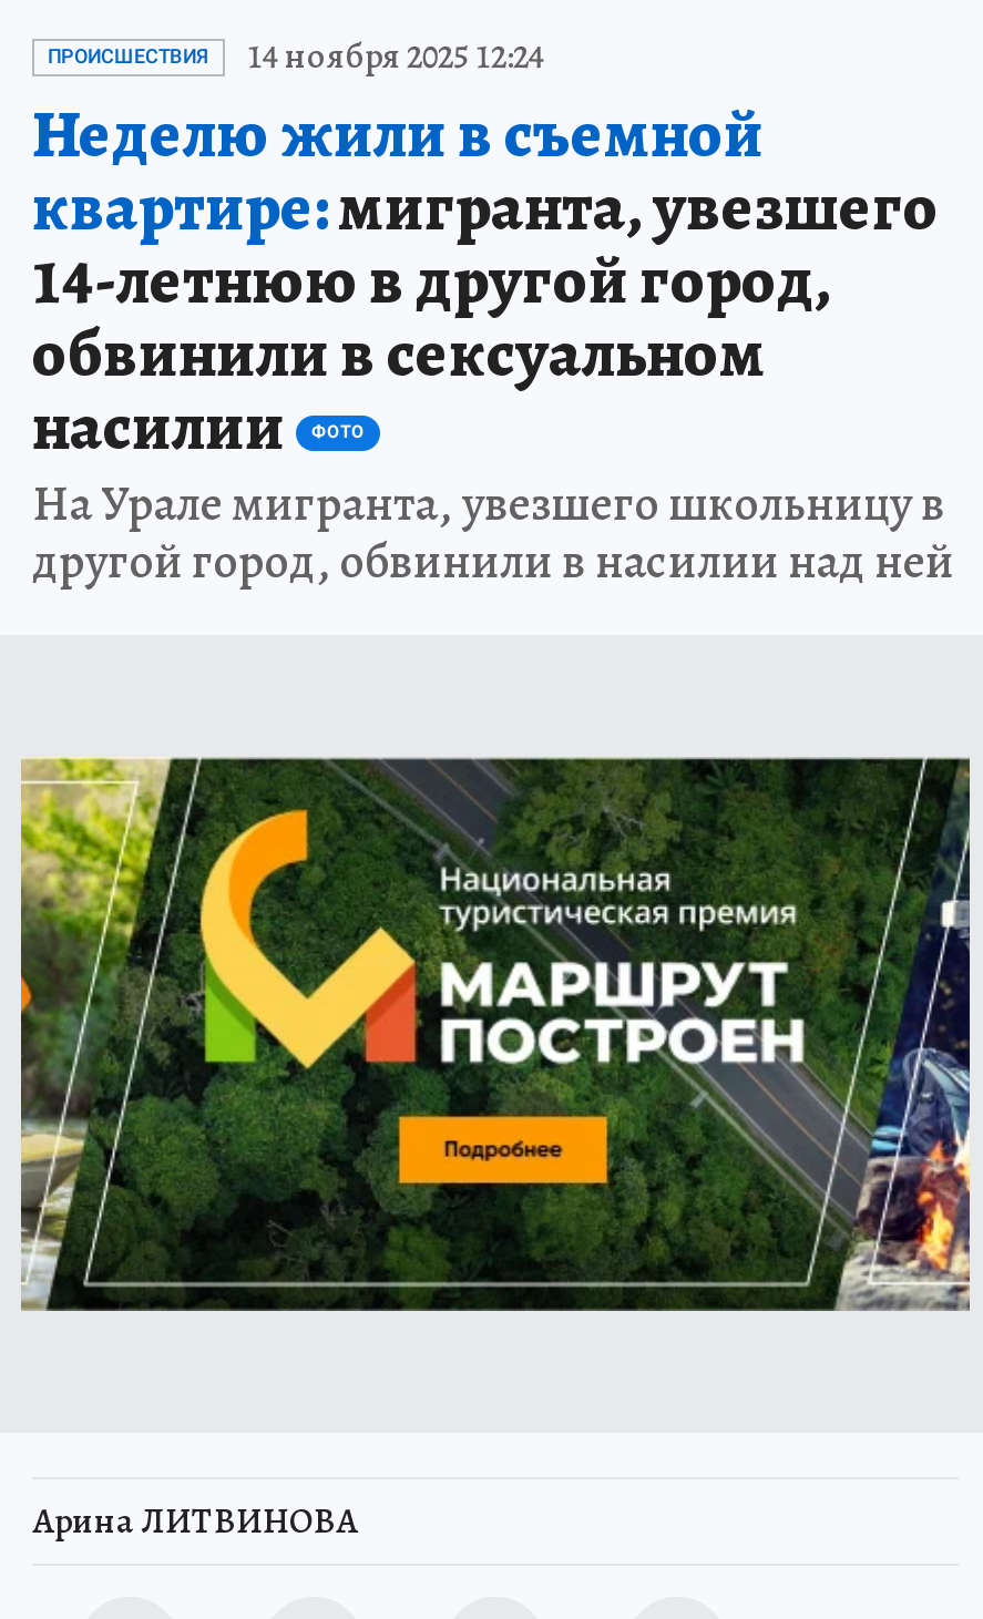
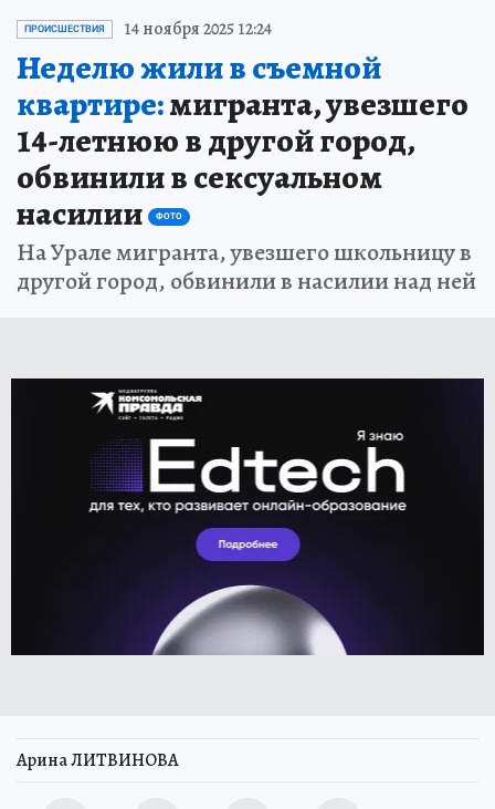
[19,757,972,1313] [image] -> [10,377,485,655] [image]

